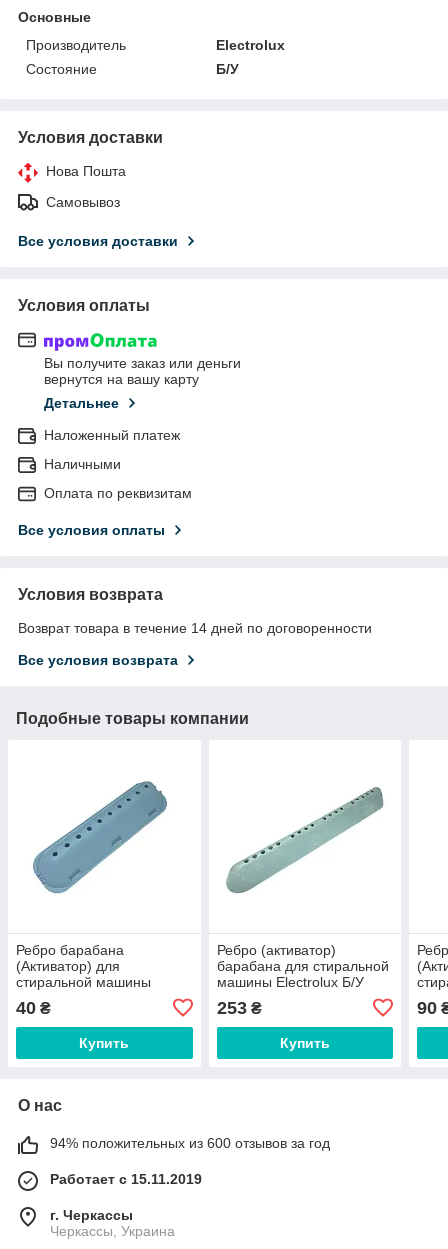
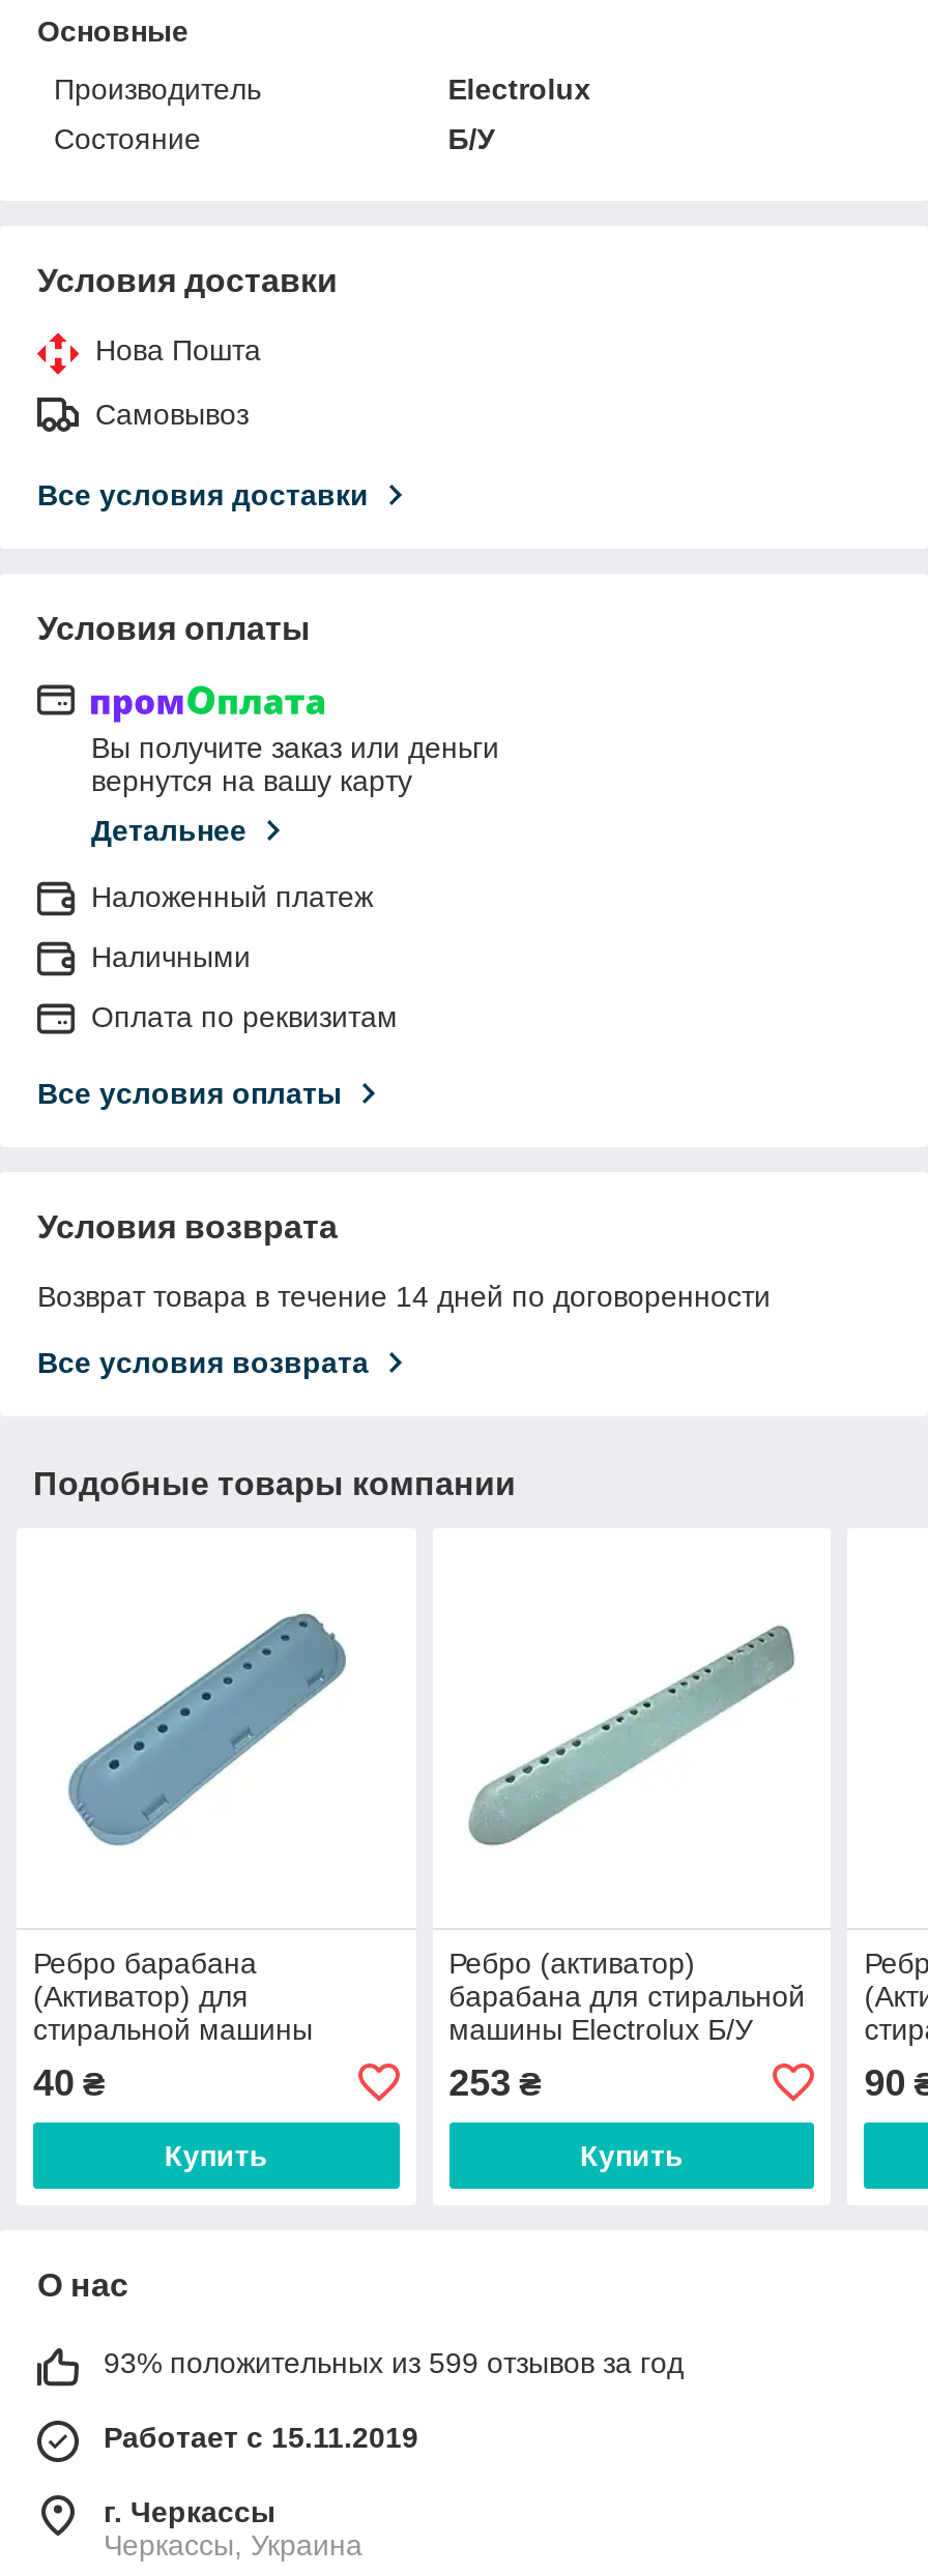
[50,1135,330,1151] 94% положительных из 600 отзывов за год -> [104,2346,684,2379] 93% положительных из 599 отзывов за год

